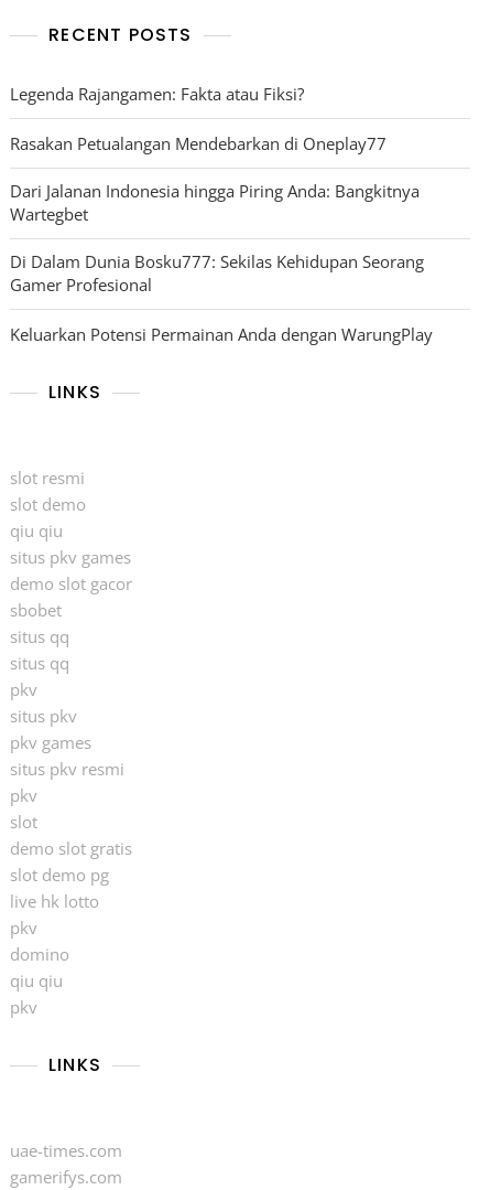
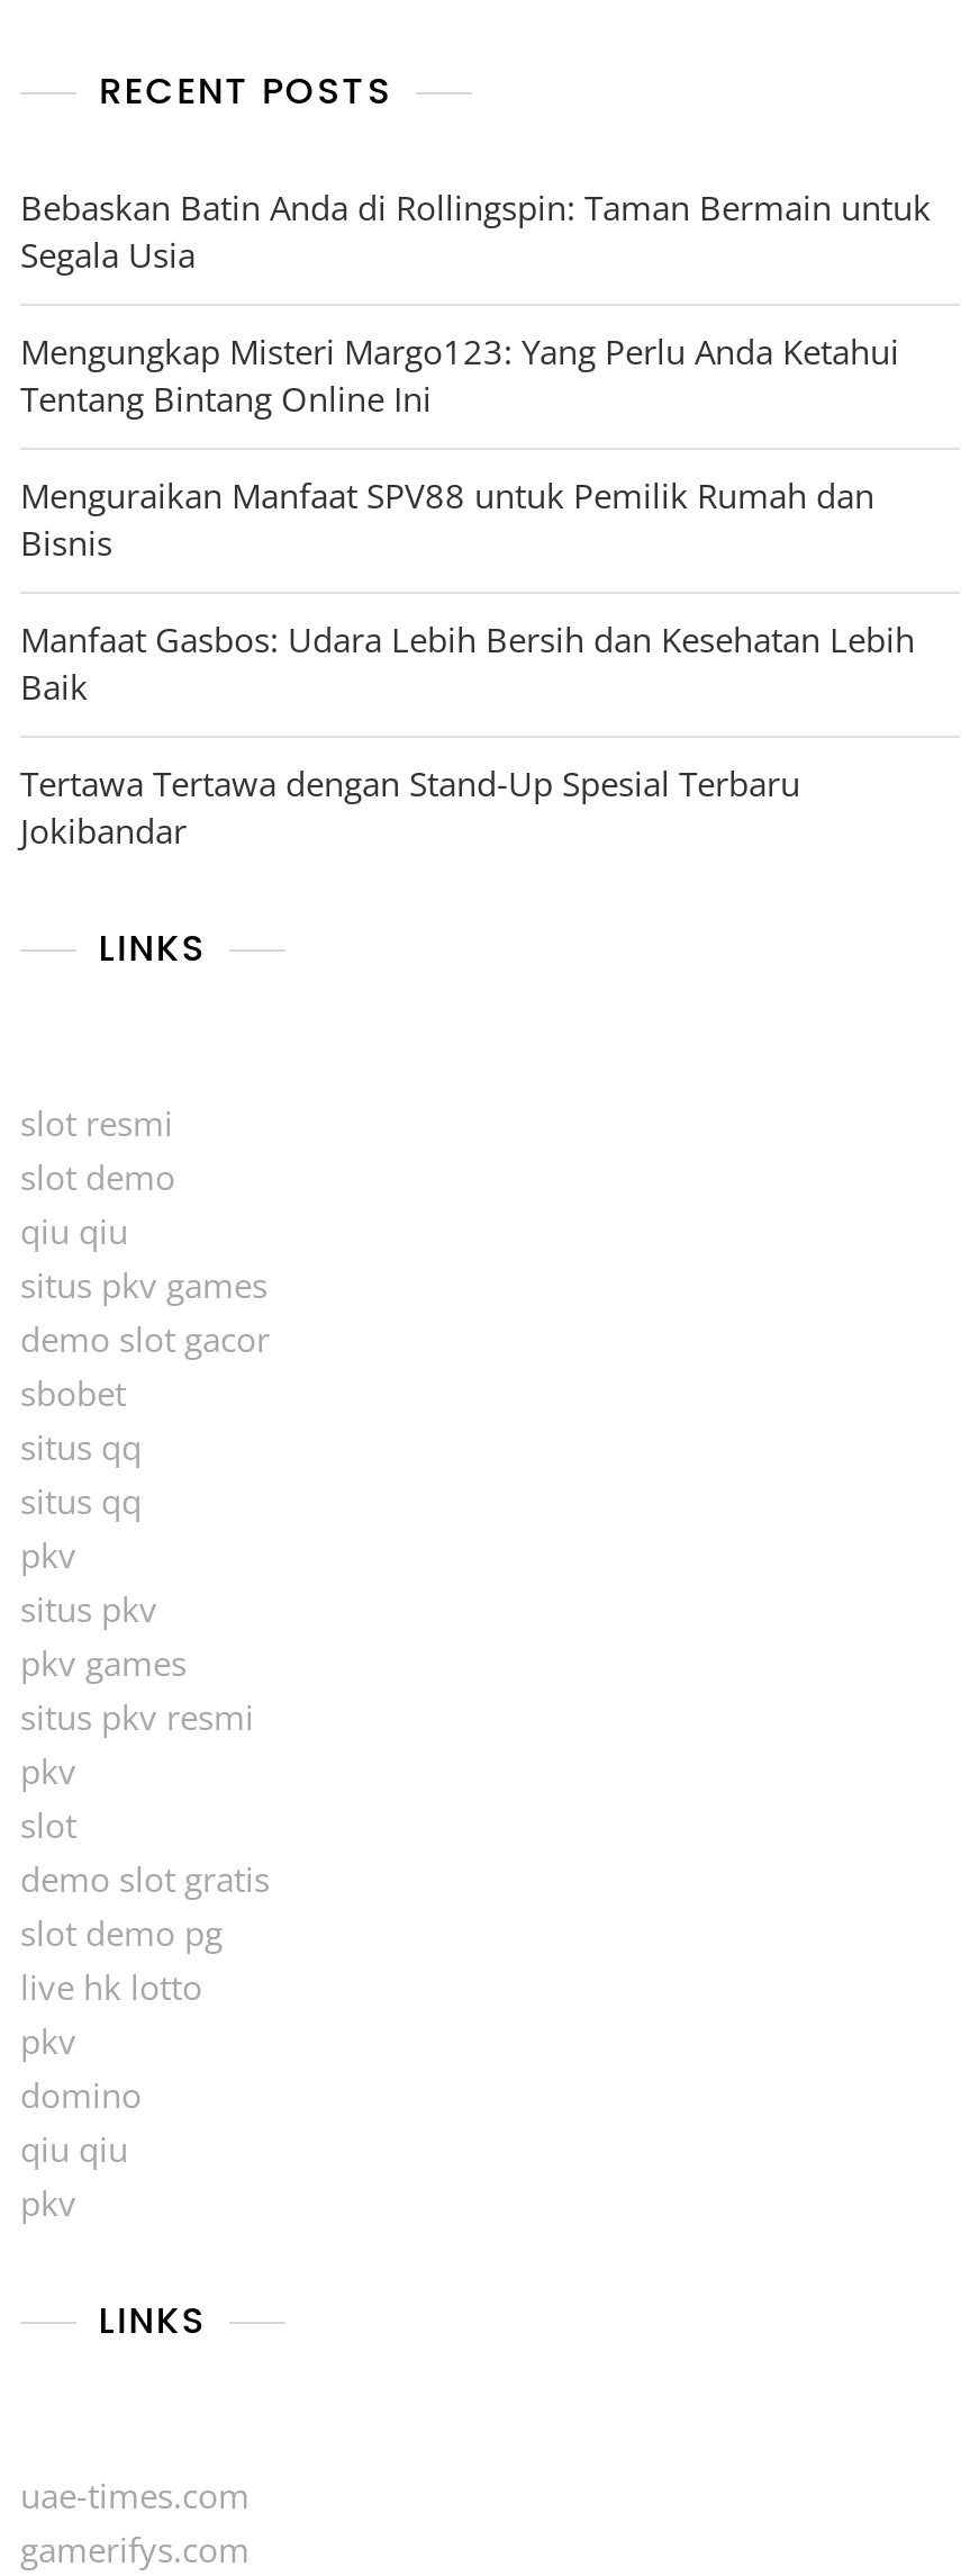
[10,82,304,104] Legenda Rajangamen: Fakta atau Fiksi? -> [20,184,931,276] Bebaskan Batin Anda di Rollingspin: Taman Bermain untuk | Segala Usia
[10,132,387,154] Rasakan Petualangan Mendebarkan di Oneplay77 -> [20,328,899,420] Mengungkap Misteri Margo123: Yang Perlu Anda Ketahui | Tentang Bintang Online Ini
[10,179,420,225] Dari Jalanan Indonesia hingga Piring Anda: Bangkitnya | Wartegbet -> [20,472,874,564] Menguraikan Manfaat SPV88 untuk Pemilik Rumah dan | Bisnis
[10,250,424,295] Di Dalam Dunia Bosku777: Sekilas Kehidupan Seorang | Gamer Profesional -> [20,616,915,708] Manfaat Gasbos: Udara Lebih Bersih dan Kesehatan Lebih | Baik
[10,323,433,345] Keluarkan Potensi Permainan Anda dengan WarungPlay -> [20,760,800,852] Tertawa Tertawa dengan Stand-Up Spesial Terbaru | Jokibandar

